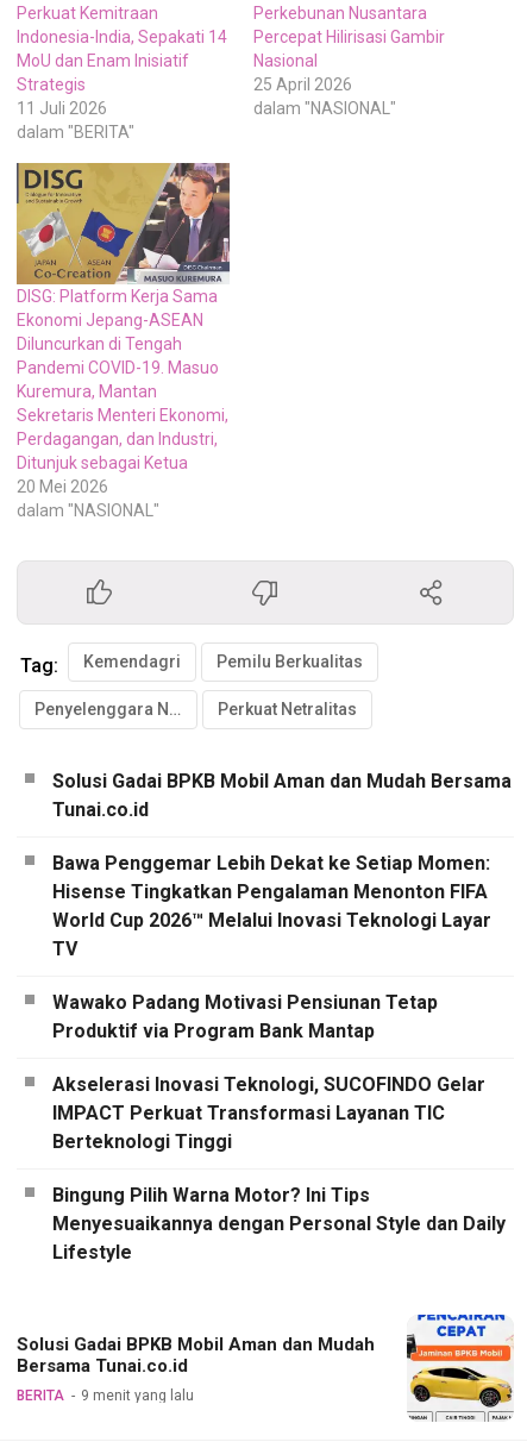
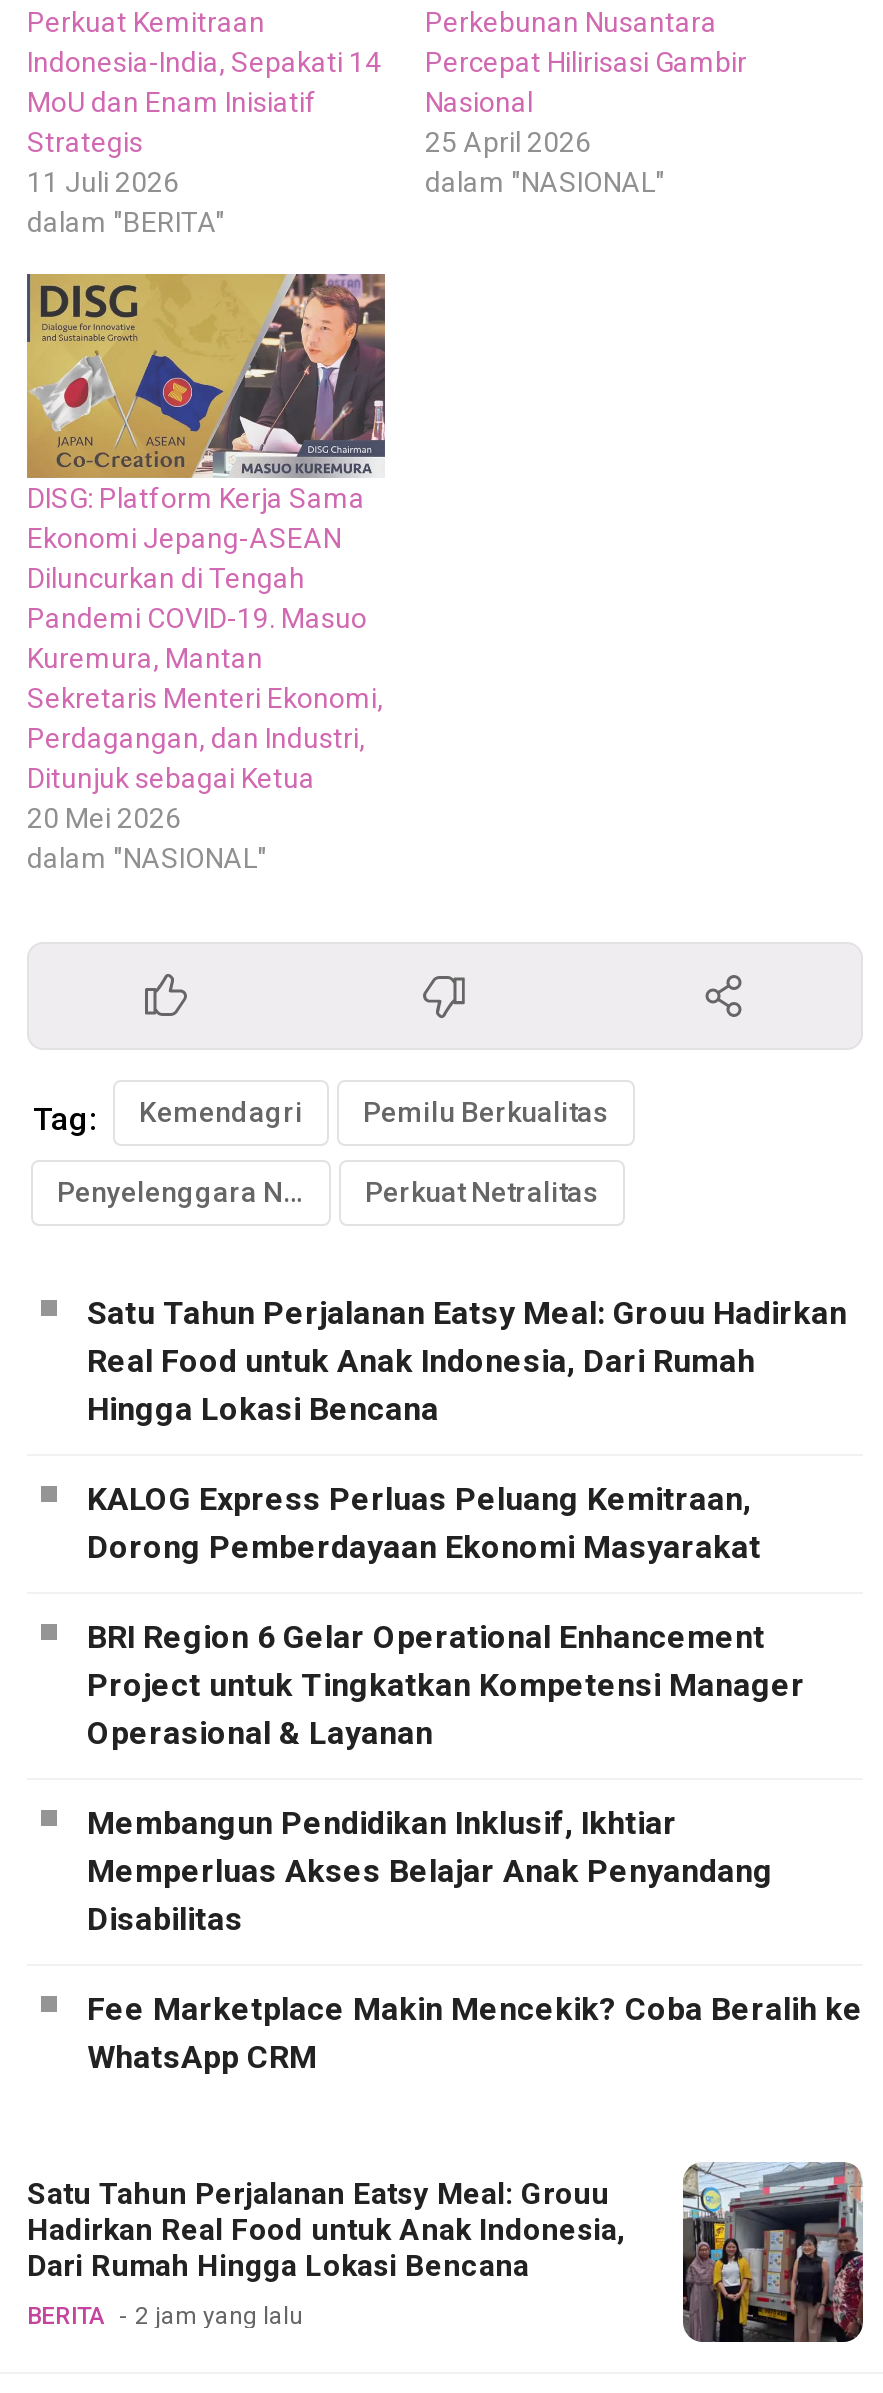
[52,770,512,821] Solusi Gadai BPKB Mobil Aman dan Mudah Bersama | Tunai.co.id -> [87,1294,847,1428] Satu Tahun Perjalanan Eatsy Meal: Grouu Hadirkan | Real Food untuk Anak Indonesia, Dari Rumah | Hingga Lokasi Bencana
[52,852,491,960] Bawa Penggemar Lebih Dekat ke Setiap Momen: | Hisense Tingkatkan Pengalaman Menonton FIFA | World Cup 2026™ Melalui Inovasi Teknologi Layar | TV -> [87,1480,761,1566] KALOG Express Perluas Peluang Kemitraan, | Dorong Pemberdayaan Ekonomi Masyarakat
[52,991,438,1042] Wawako Padang Motivasi Pensiunan Tetap | Produktif via Program Bank Mantap -> [87,1618,805,1752] BRI Region 6 Gelar Operational Enhancement | Project untuk Tingkatkan Kompetensi Manager | Operasional & Layanan
[52,1073,485,1153] Akselerasi Inovasi Teknologi, SUCOFINDO Gelar | IMPACT Perkuat Transformasi Layanan TIC | Berteknologi Tinggi -> [87,1804,773,1938] Membangun Pendidikan Inklusif, Ikhtiar | Memperluas Akses Belajar Anak Penyandang | Disabilitas
[52,1184,506,1263] Bingung Pilih Warna Motor? Ini Tips | Menyesuaikannya dengan Personal Style dan Daily | Lifestyle -> [87,1990,863,2076] Fee Marketplace Makin Mencekik? Coba Beralih ke | WhatsApp CRM
[17,1304,514,1422] [image] | Solusi Gadai BPKB Mobil Aman dan Mudah | Bersama Tunai.co.id -> [27,2160,865,2358] [image] | Satu Tahun Perjalanan Eatsy Meal: Grouu | Hadirkan Real Food untuk Anak Indonesia, | Dari Rumah Hingga Lokasi Bencana
[81,1387,194,1404] 9 menit yang lalu -> [135,2302,303,2330] 2 jam yang lalu

